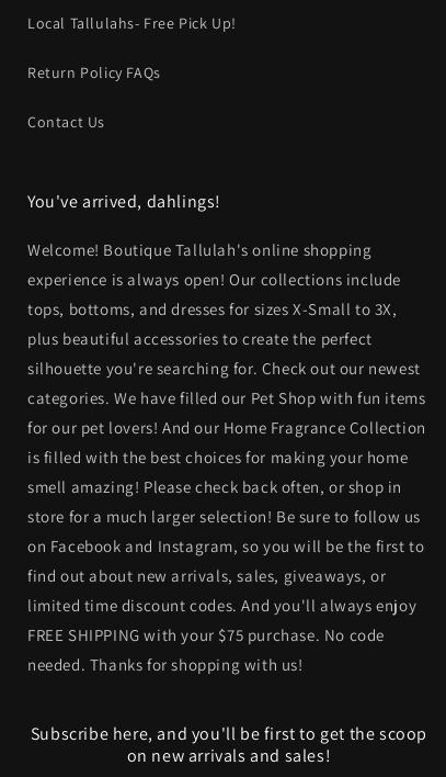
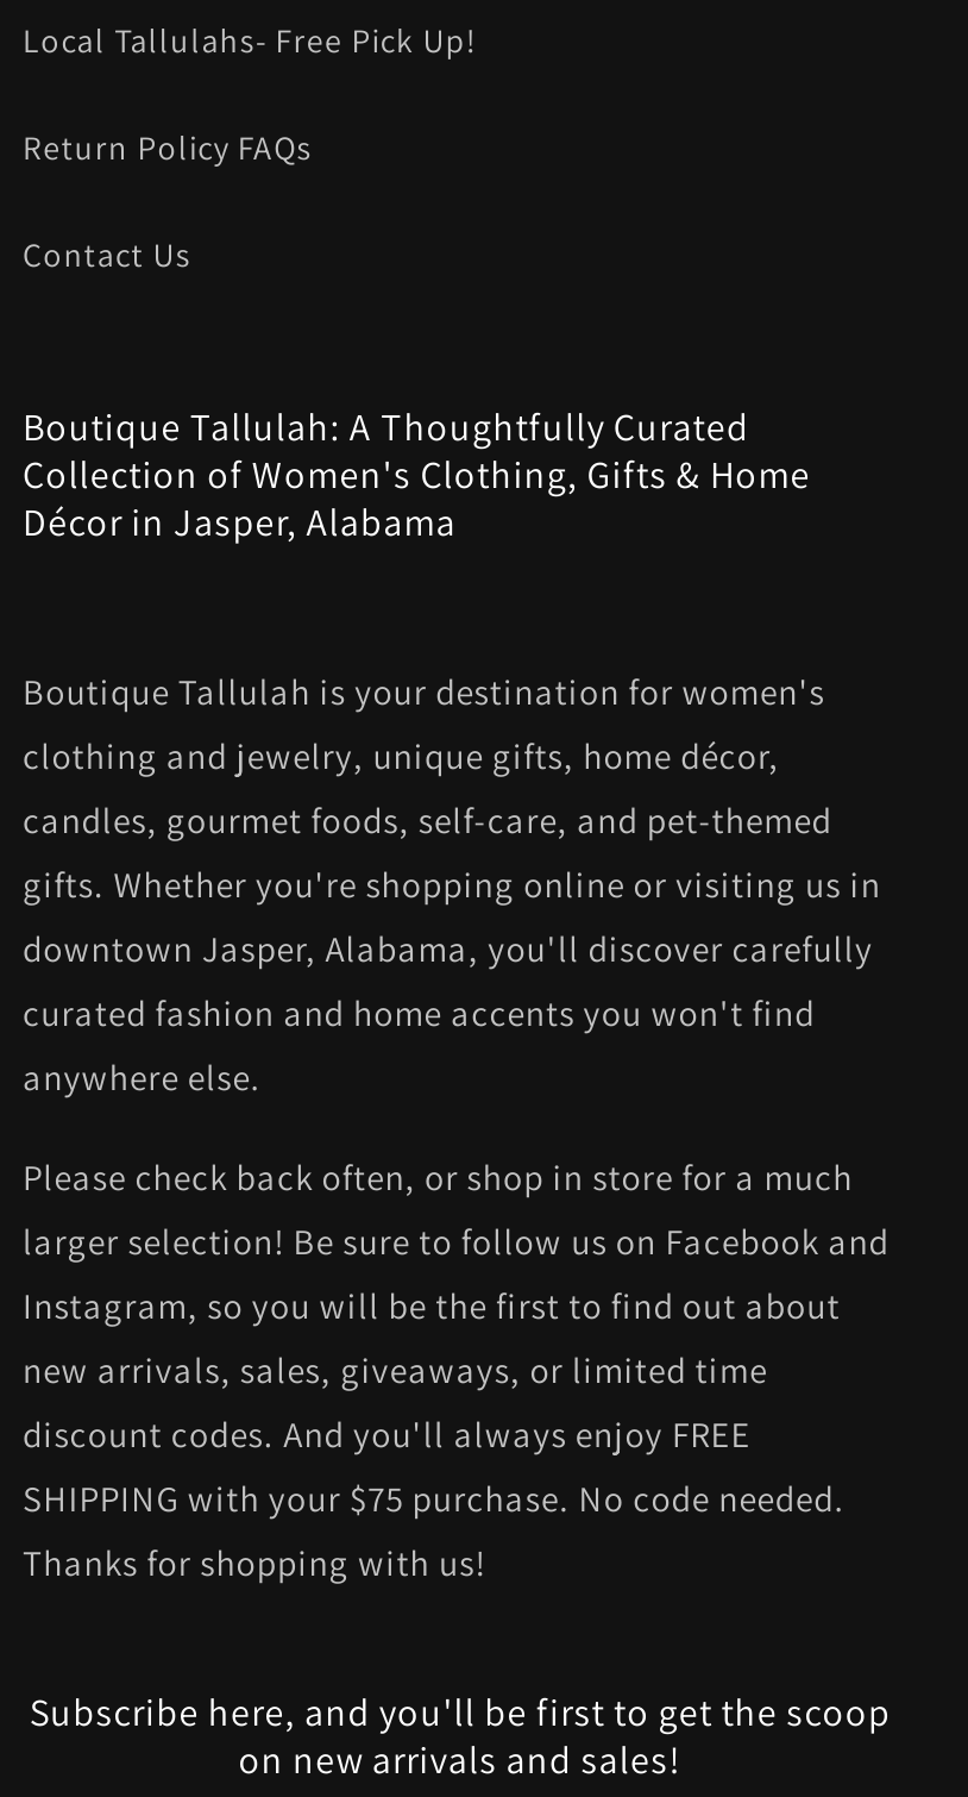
[27,190,426,675] You've arrived, dahlings! | Welcome! Boutique Tallulah's online shopping | experience is always open! Our collections include | tops, bottoms, and dresses for sizes X-Small to 3X, | plus beautiful accessories to create the perfect | silhouette you're searching for. Check out our newest | categories. We have filled our Pet Shop with fun items | for our pet lovers! And our Home Fragrance Collection | is filled with the best choices for making your home | smell amazing! Please check back often, or shop in | store for a much larger selection! Be sure to follow us | on Facebook and Instagram, so you will be the first to | find out about new arrivals, sales, giveaways, or | limited time discount codes. And you'll always enjoy | FREE SHIPPING with your $75 purchase. No code | needed. Thanks for shopping with us! -> [23,402,889,1585] Boutique Tallulah: A Thoughtfully Curated | Collection of Women's Clothing, Gifts & Home | Décor in Jasper, Alabama | Boutique Tallulah is your destination for women's | clothing and jewelry, unique gifts, home décor, | candles, gourmet foods, self-care, and pet-themed | gifts. Whether you're shopping online or visiting us in | downtown Jasper, Alabama, you'll discover carefully | curated fashion and home accents you won't find | anywhere else. | Please check back often, or shop in store for a much | larger selection! Be sure to follow us on Facebook and | Instagram, so you will be the first to find out about | new arrivals, sales, giveaways, or limited time | discount codes. And you'll always enjoy FREE | SHIPPING with your $75 purchase. No code needed. | Thanks for shopping with us!

